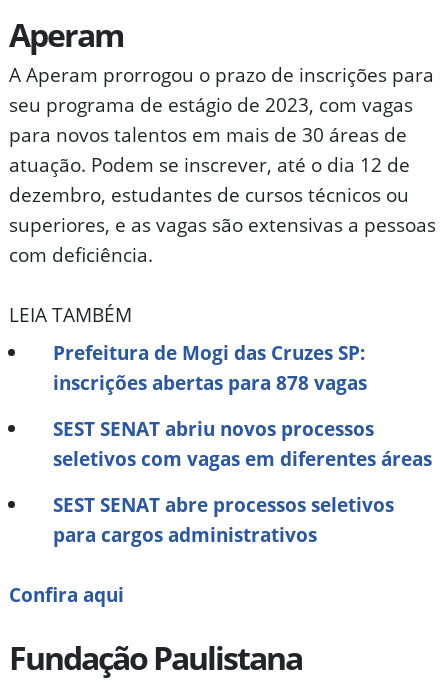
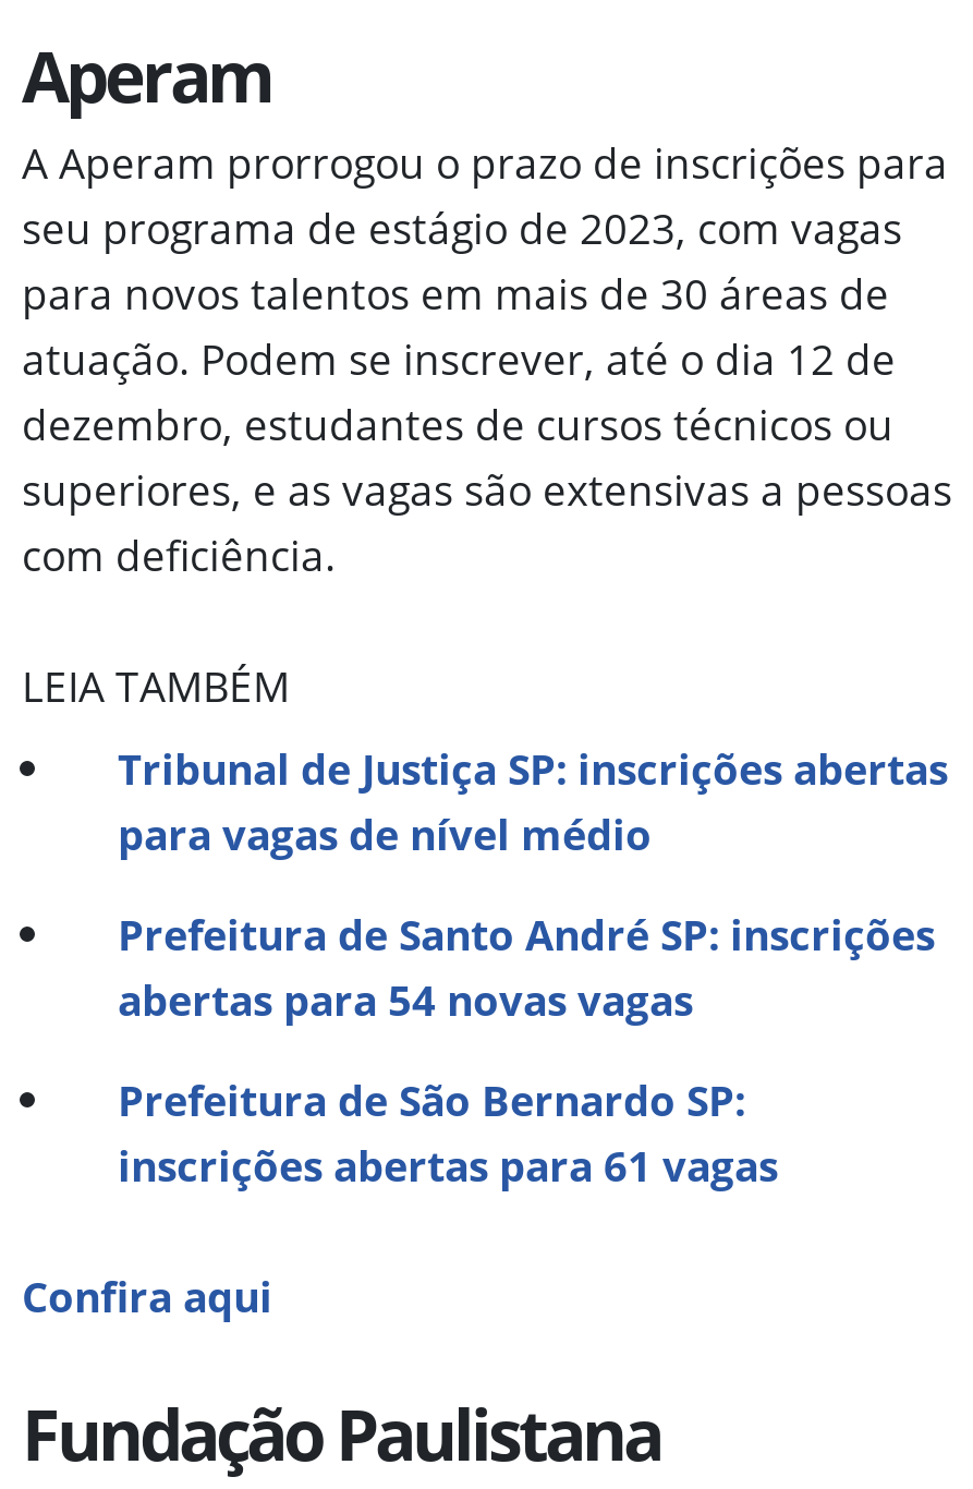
[53,339,367,396] Prefeitura de Mogi das Cruzes SP: | inscrições abertas para 878 vagas -> [118,739,948,863] Tribunal de Justiça SP: inscrições abertas | para vagas de nível médio
[53,415,432,472] SEST SENAT abriu novos processos | seletivos com vagas em diferentes áreas -> [118,905,935,1029] Prefeitura de Santo André SP: inscrições | abertas para 54 novas vagas
[53,491,394,548] SEST SENAT abre processos seletivos | para cargos administrativos -> [118,1070,778,1195] Prefeitura de São Bernardo SP: | inscrições abertas para 61 vagas

